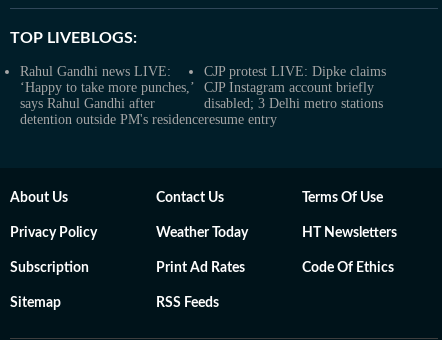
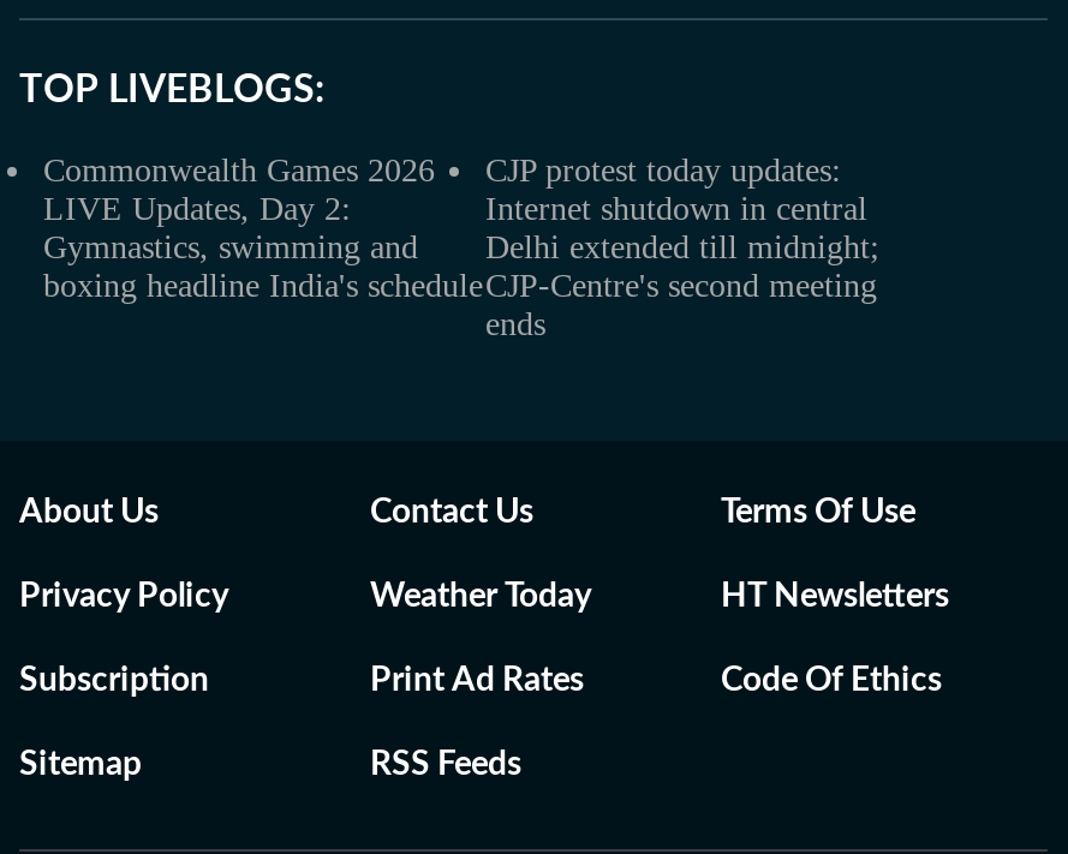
[20,64,204,127] Rahul Gandhi news LIVE: | ‘Happy to take more punches,’ | says Rahul Gandhi after | detention outside PM's residence -> [43,153,483,304] Commonwealth Games 2026 | LIVE Updates, Day 2: | Gymnastics, swimming and | boxing headline India's schedule
[204,64,386,127] CJP protest LIVE: Dipke claims | CJP Instagram account briefly | disabled; 3 Delhi metro stations | resume entry -> [485,153,879,342] CJP protest today updates: | Internet shutdown in central | Delhi extended till midnight; | CJP-Centre's second meeting | ends

